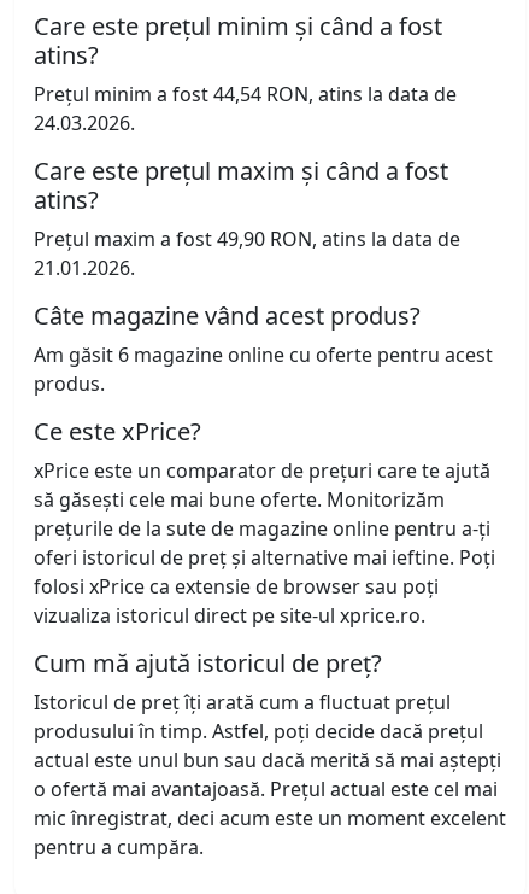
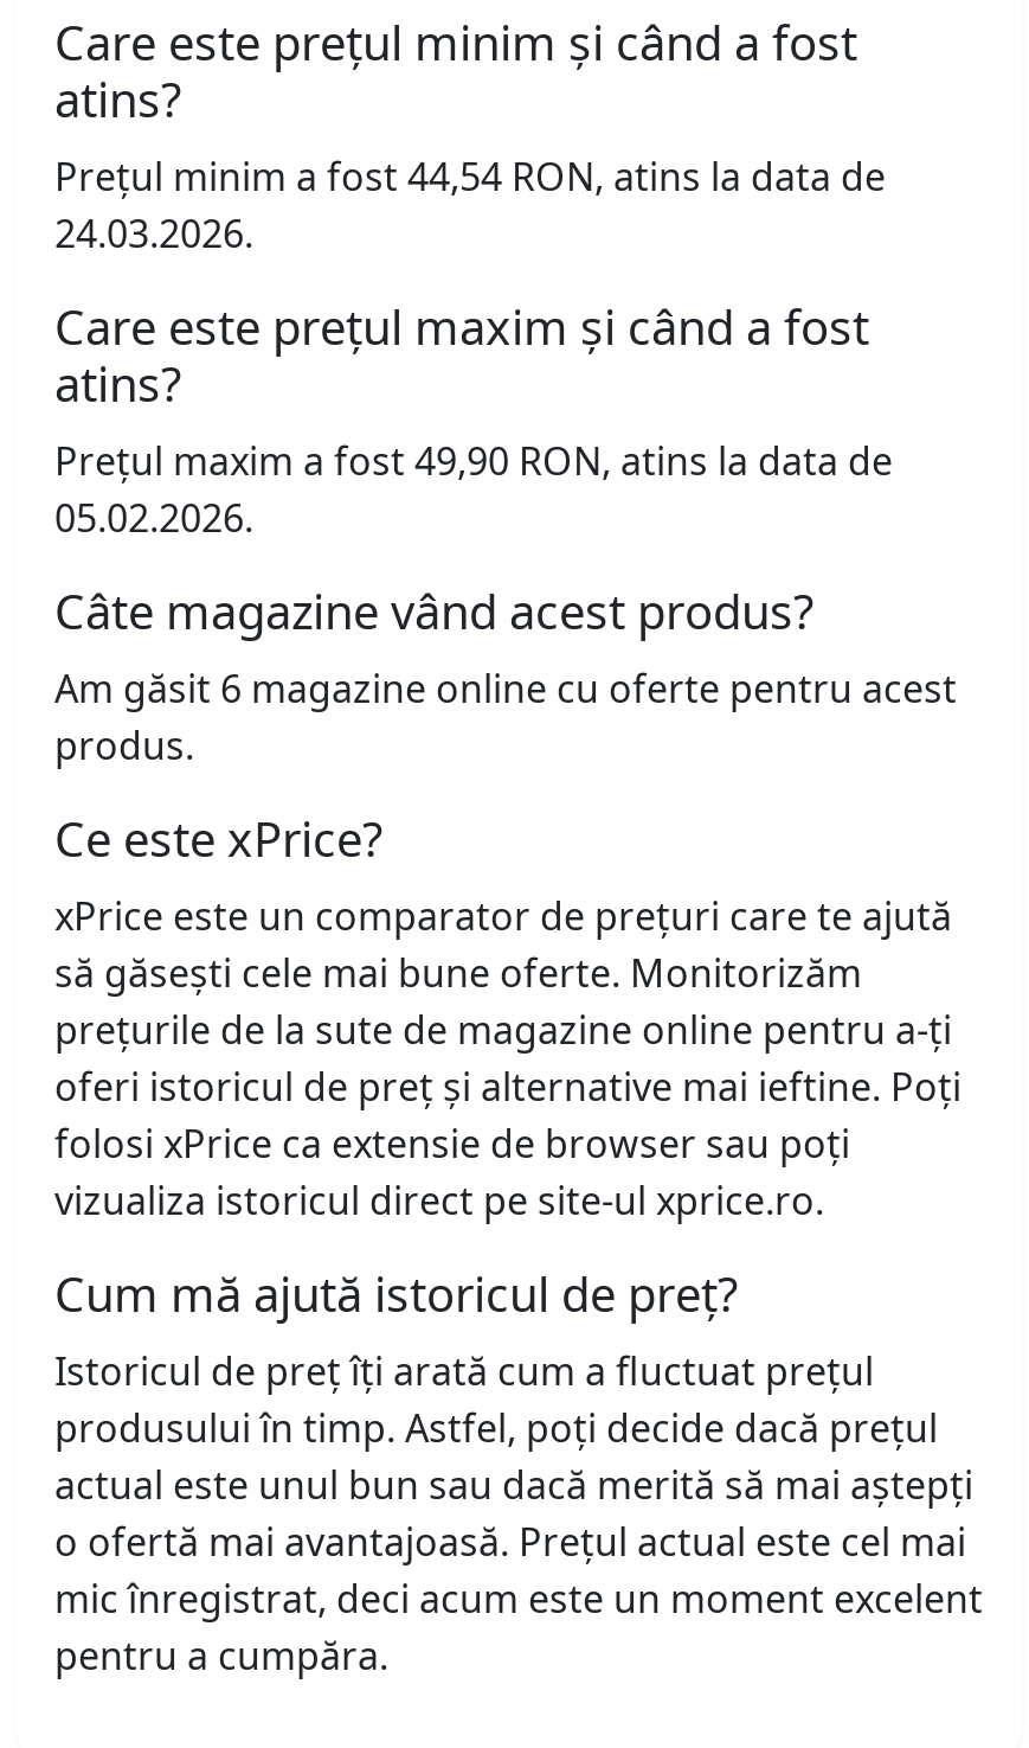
[34,255,135,281] 21.01.2026. -> [54,492,253,544] 05.02.2026.

